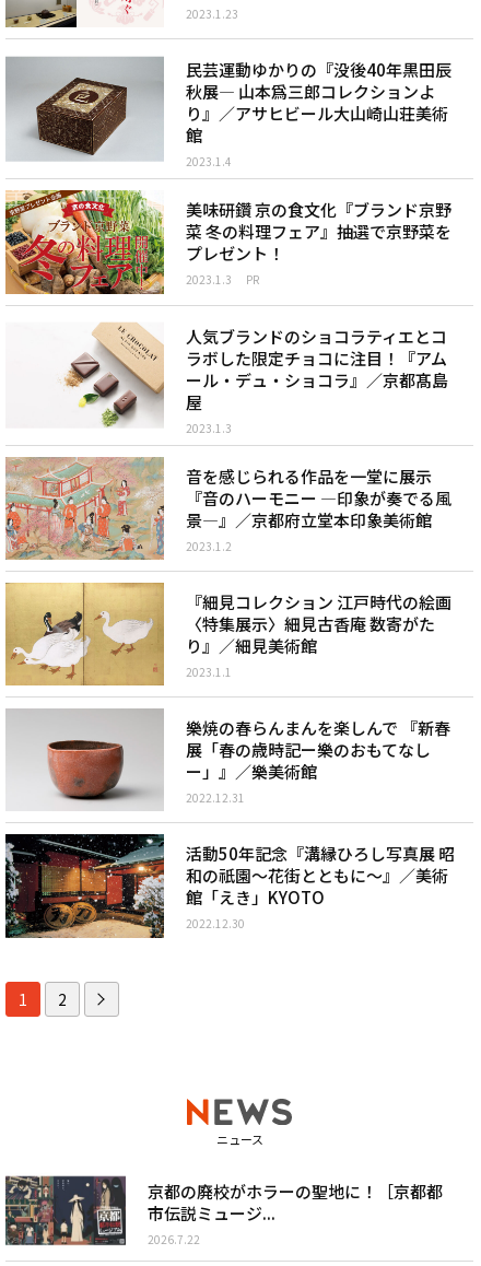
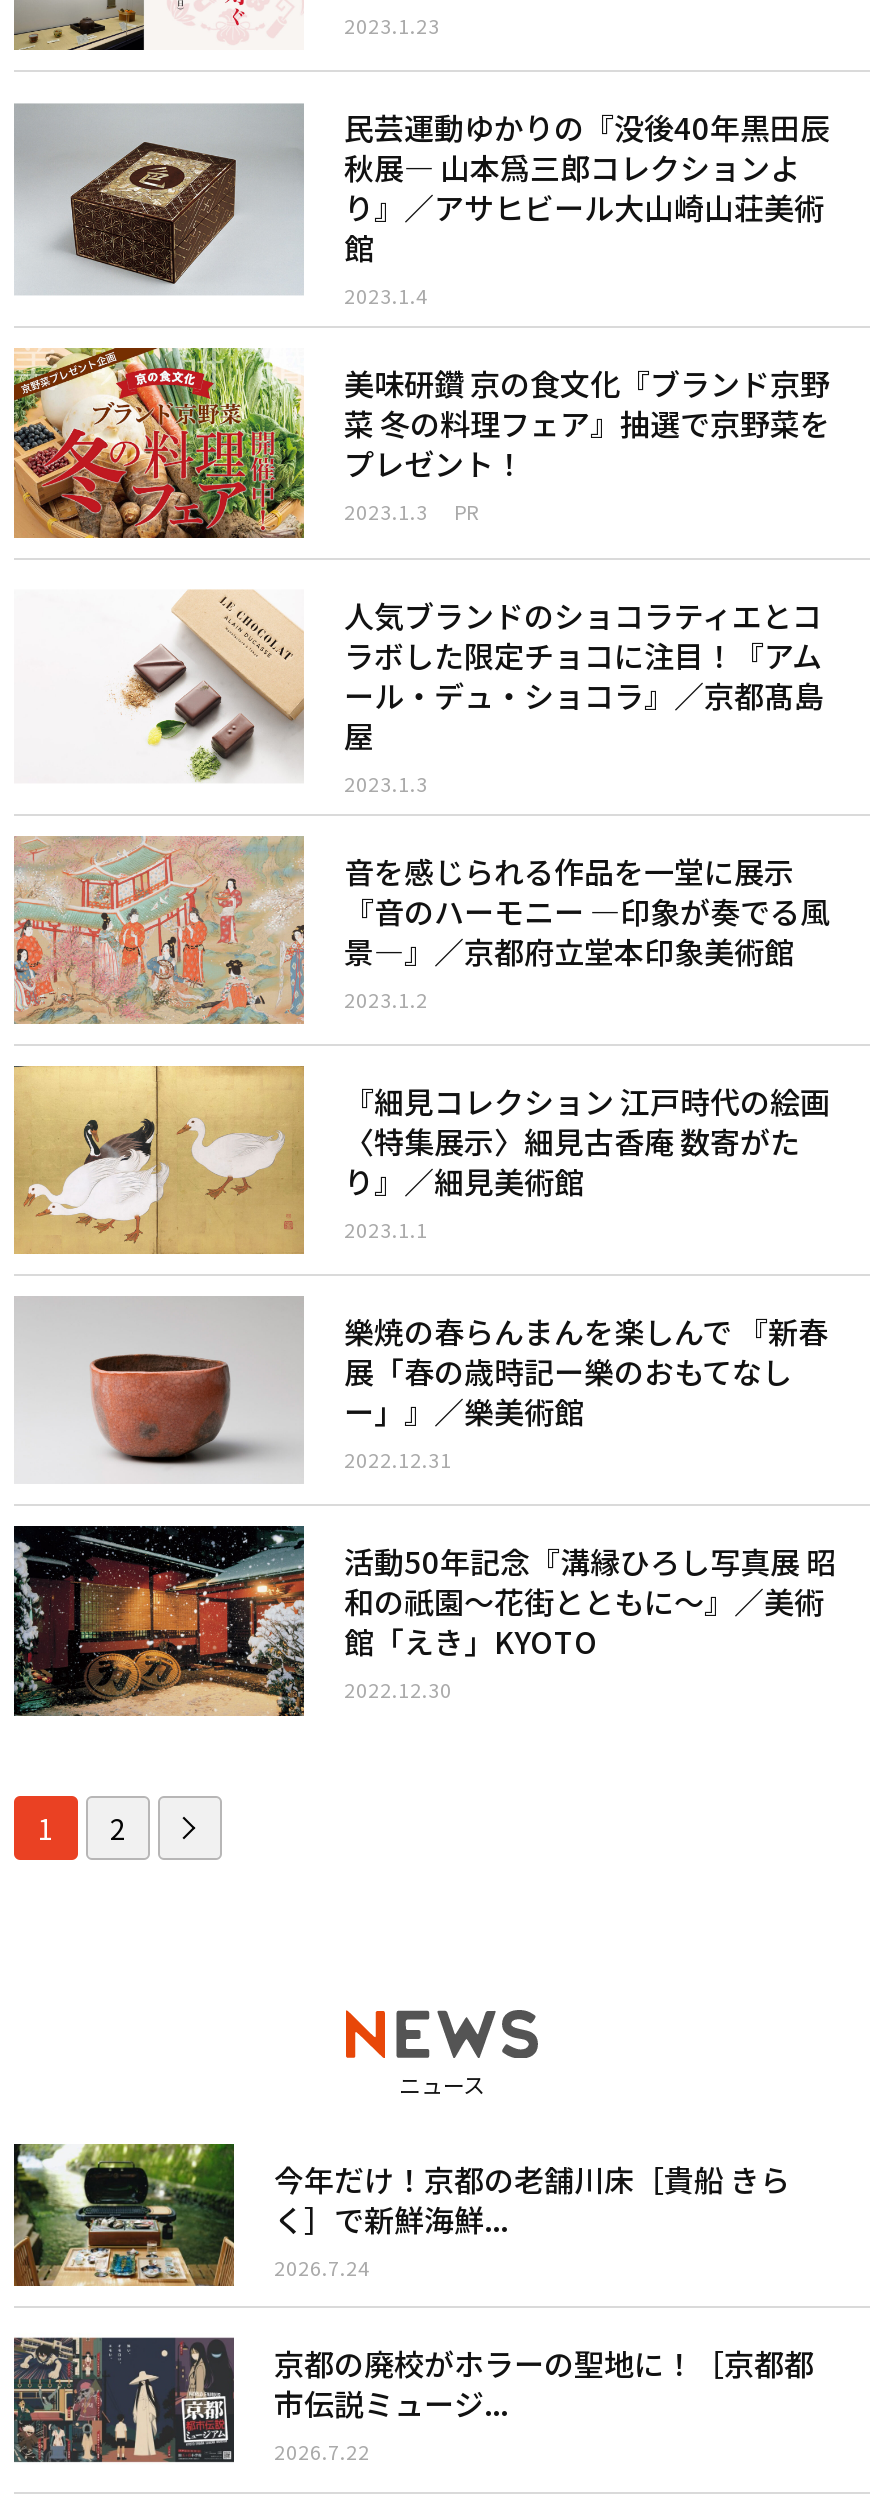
none -> [12,2140,790,2288] [image] | 今年だけ！京都の老舗川床［貴船 きら | く］で新鮮海鮮... | 2026.7.24

